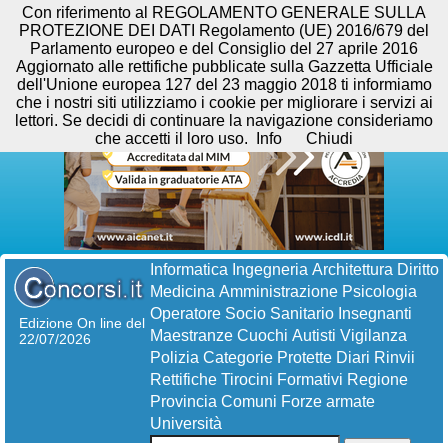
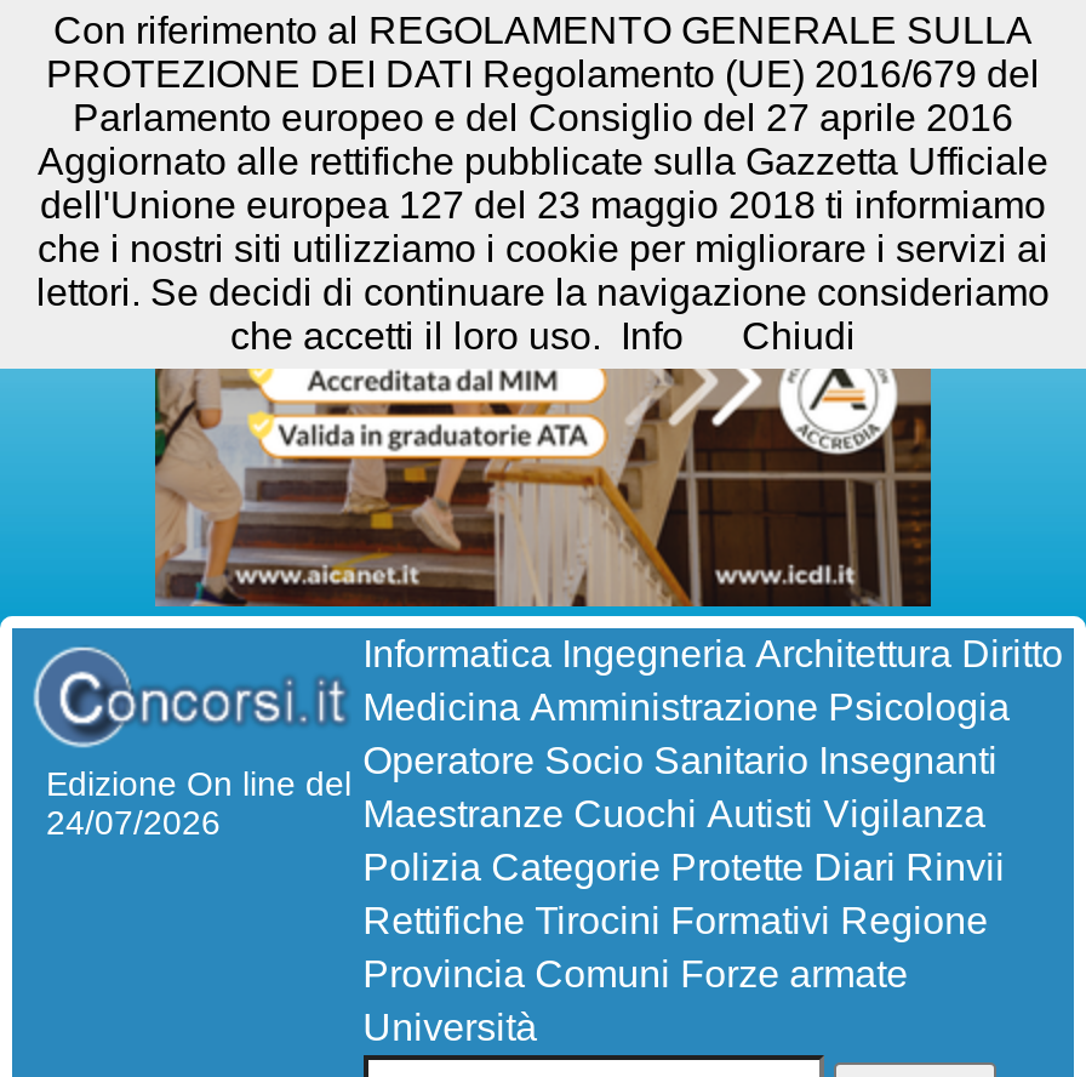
[19,331,91,347] 22/07/2026 -> [46,803,221,842] 24/07/2026

